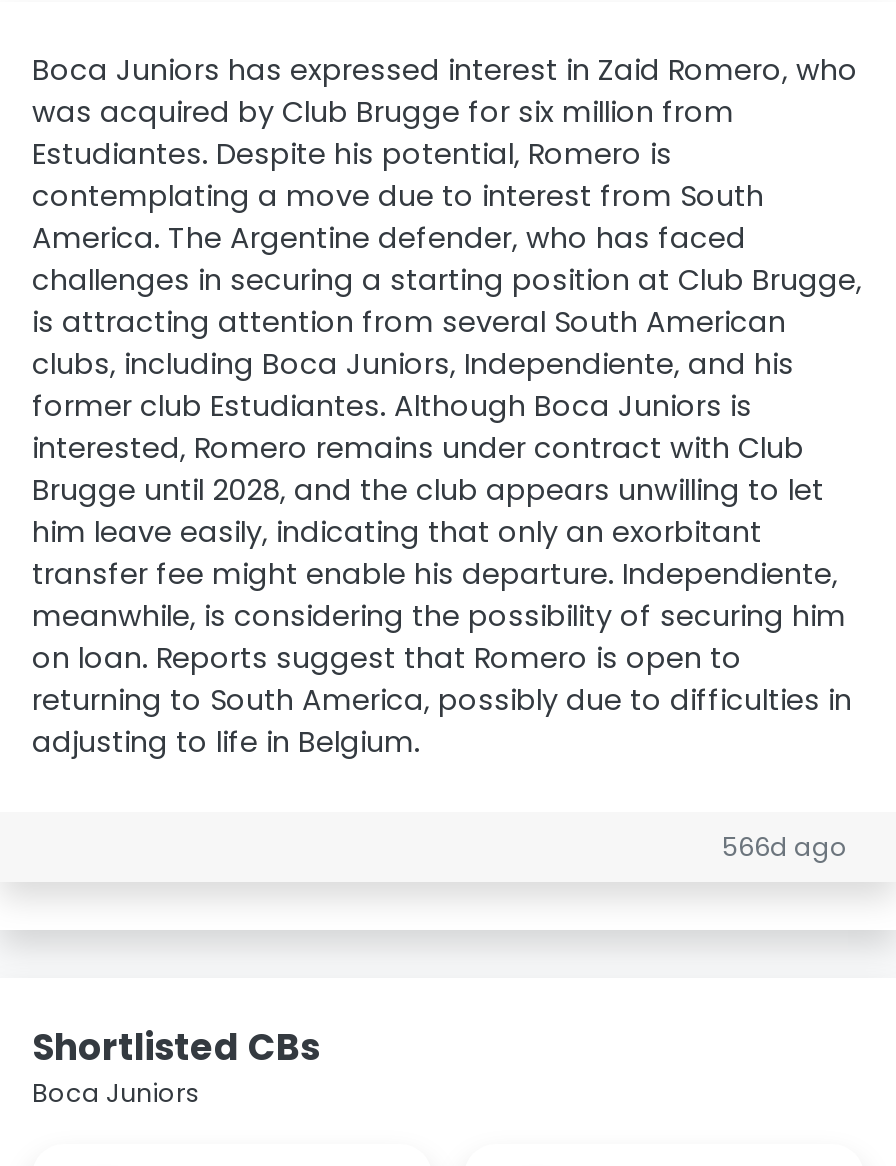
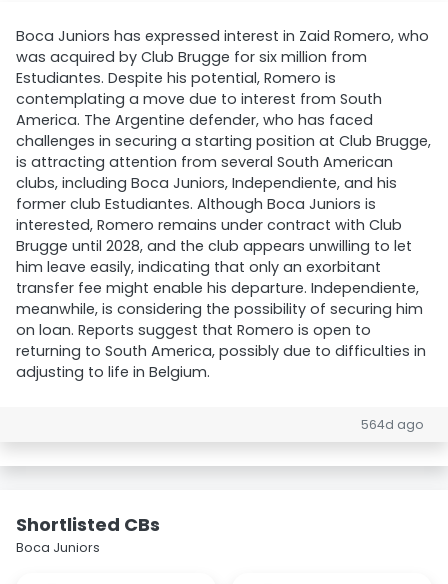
[722,830,848,864] 566d ago -> [361,416,424,433] 564d ago

